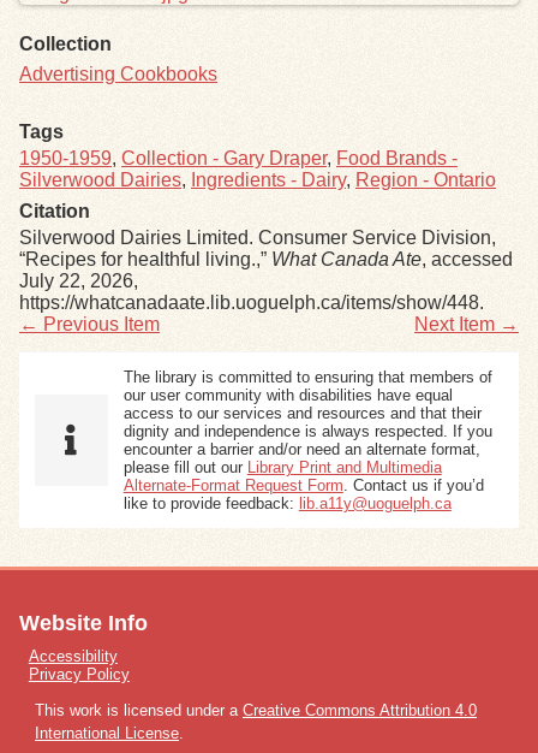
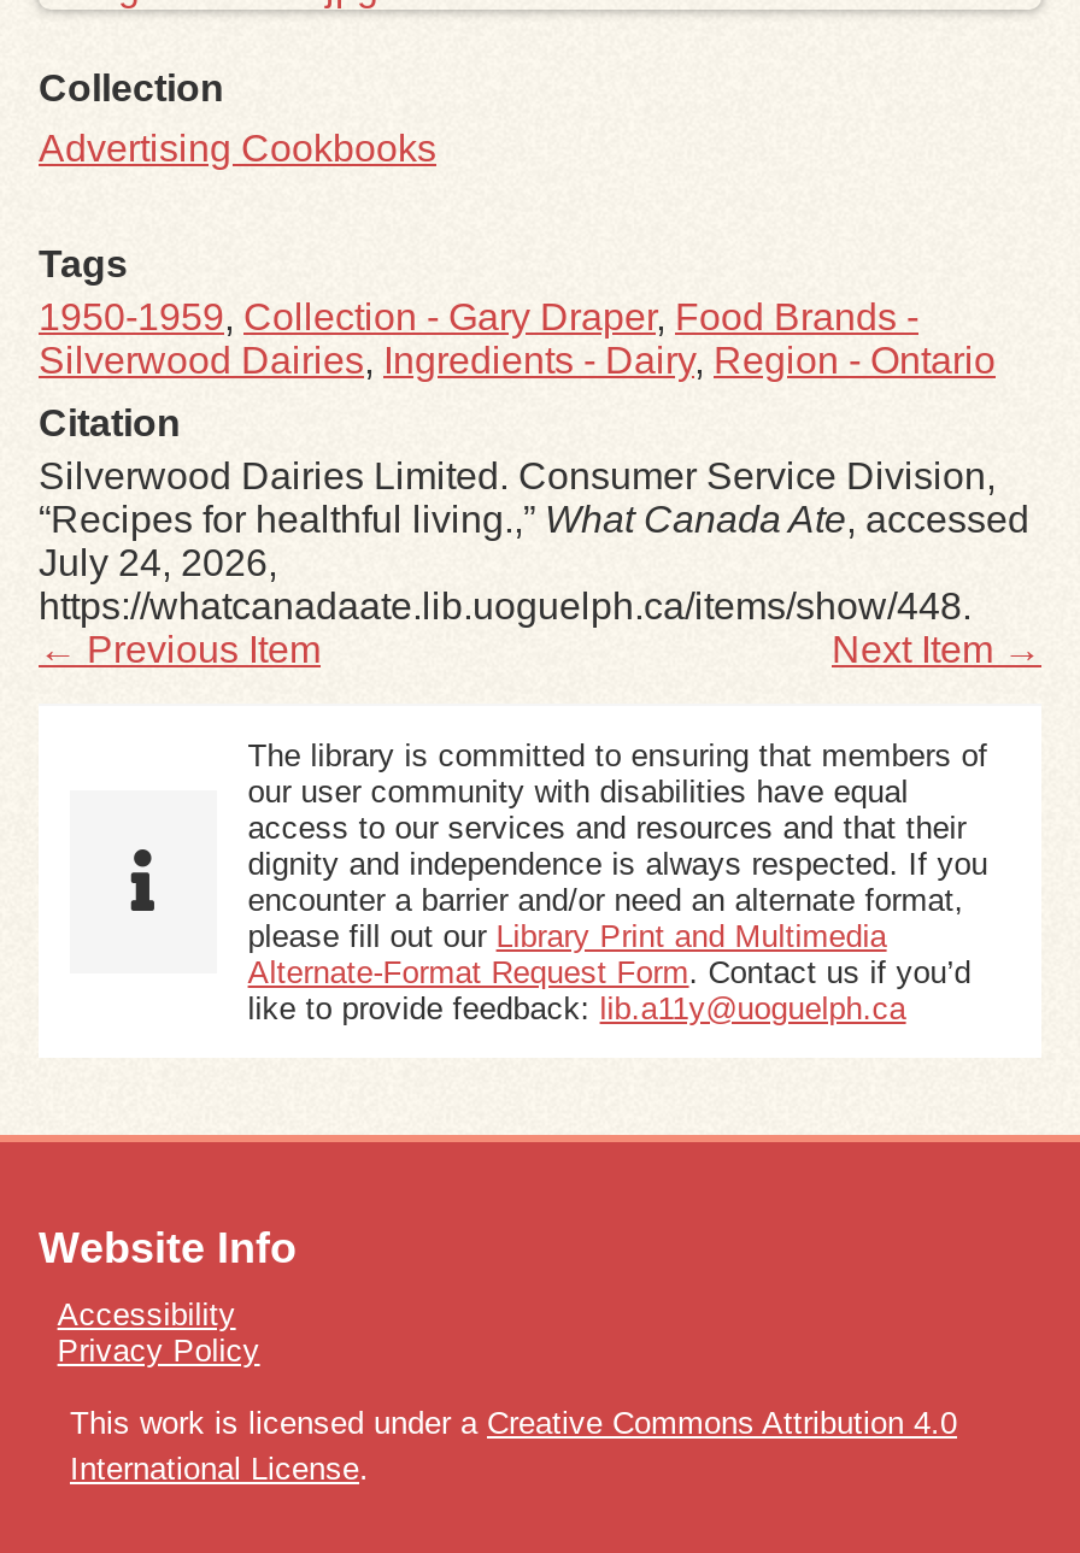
[19,271,138,291] July 22, 2026, -> [39,543,277,584] July 24, 2026,

